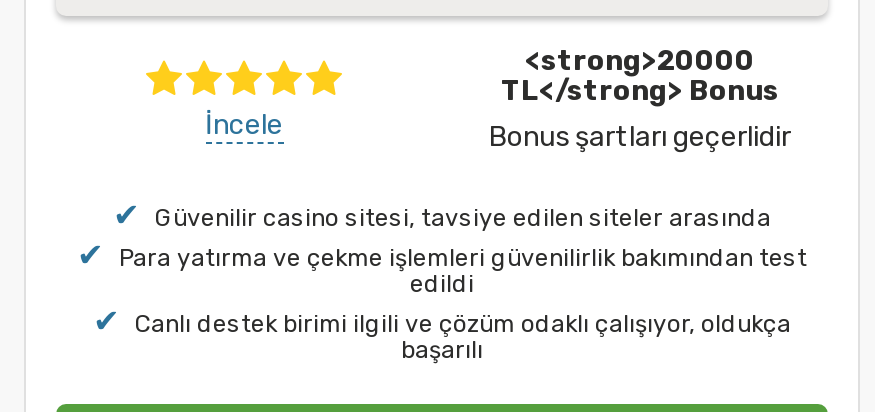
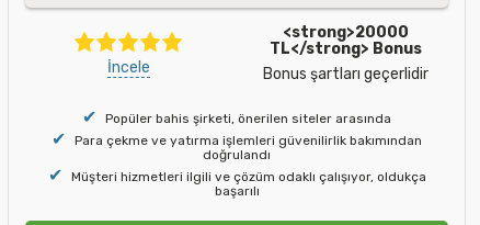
[119,204,807,338] Güvenilir casino sitesi, tavsiye edilen siteler arasında | Para yatırma ve çekme işlemleri güvenilirlik bakımından test | edildi | Canlı destek birimi ilgili ve çözüm odaklı çalışıyor, oldukça -> [71,111,426,184] Popüler bahis şirketi, önerilen siteler arasında | Para çekme ve yatırma işlemleri güvenilirlik bakımından | doğrulandı | Müşteri hizmetleri ilgili ve çözüm odaklı çalışıyor, oldukça

